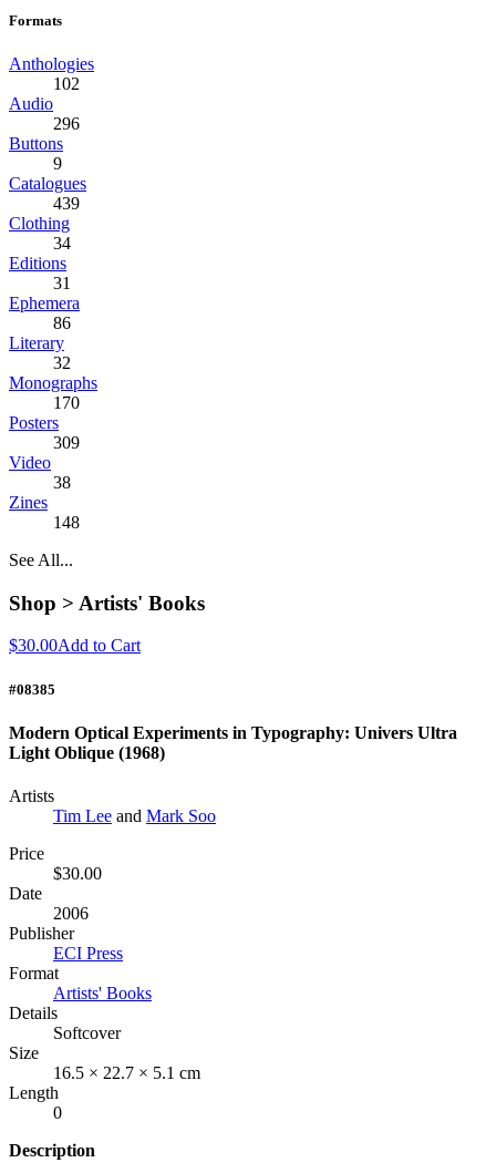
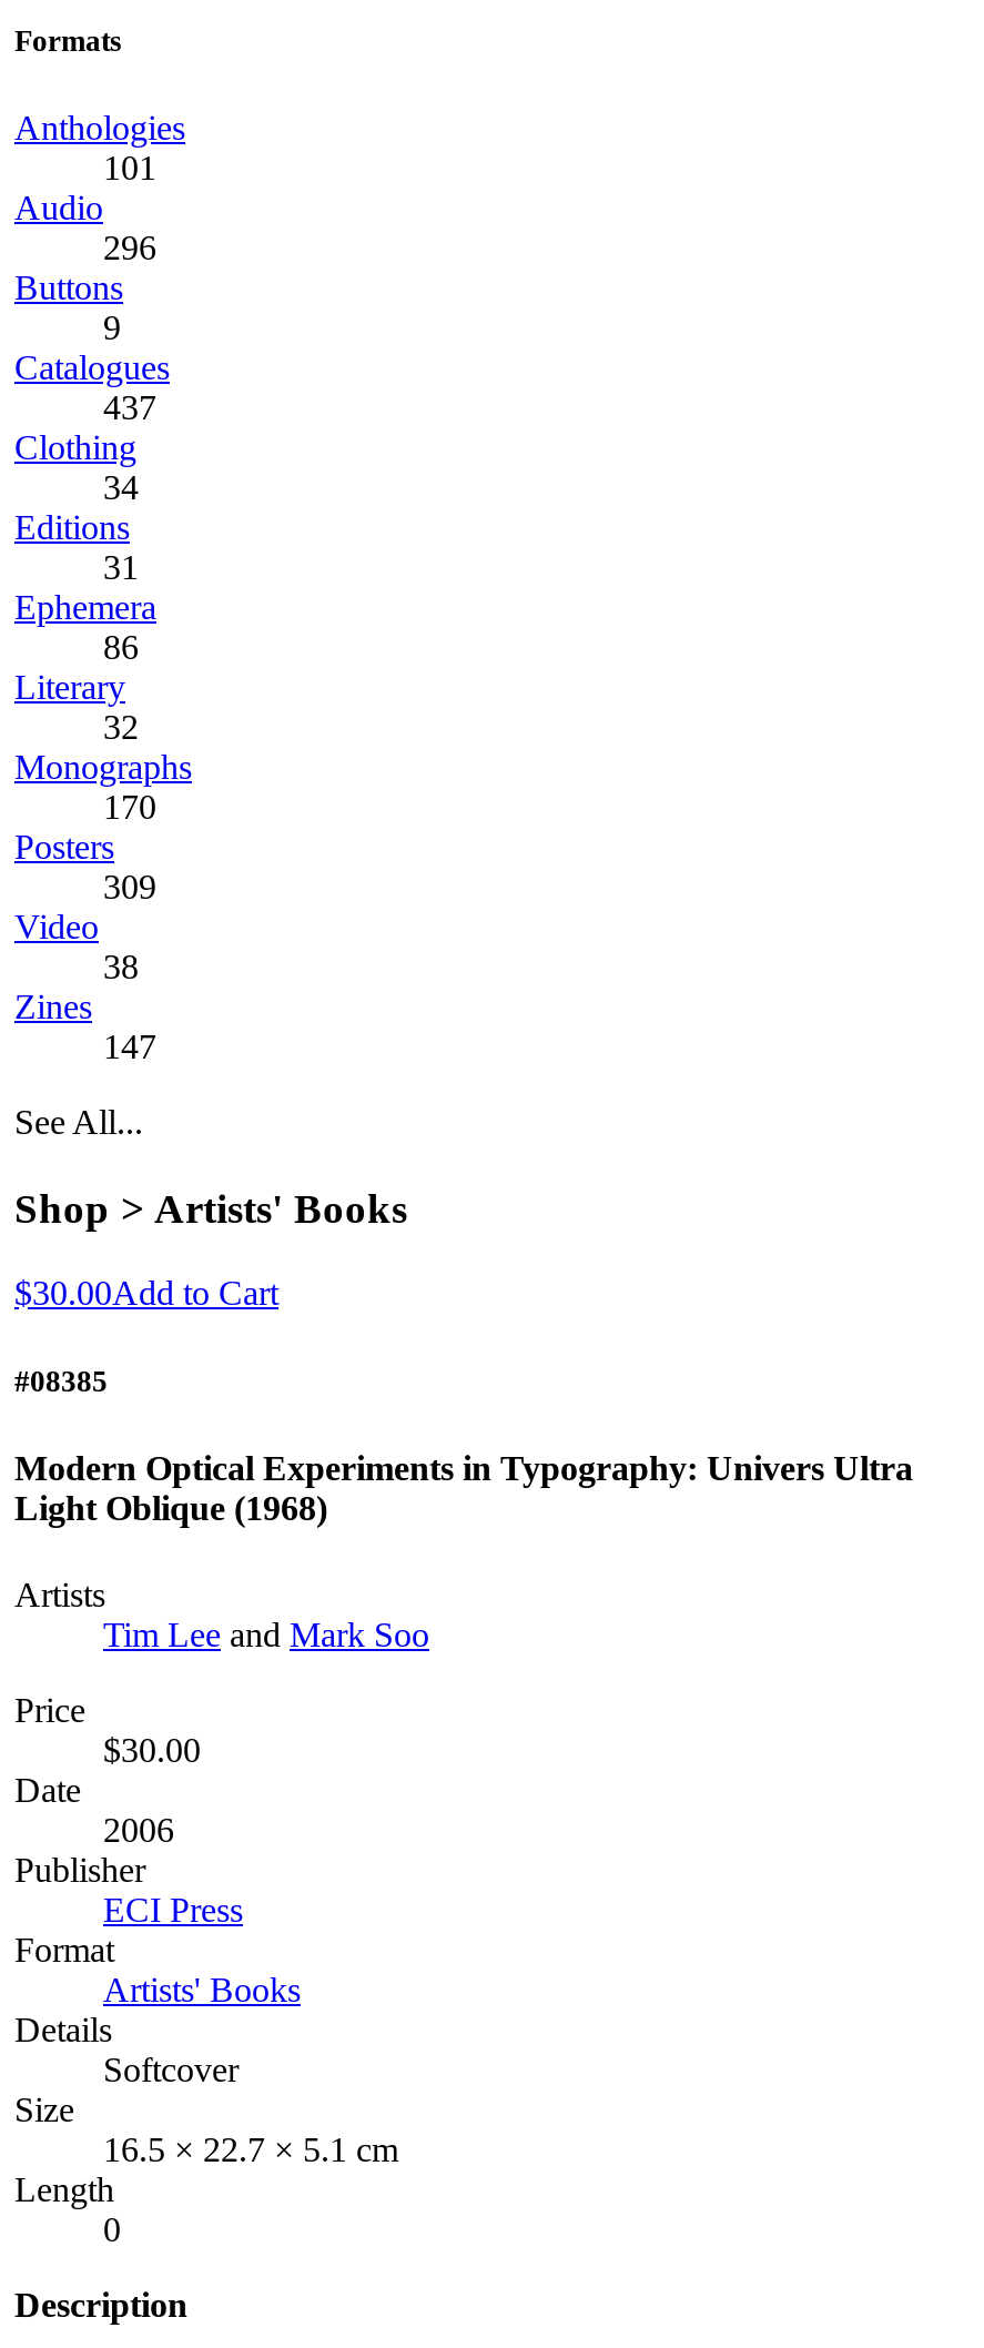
[53,74,80,93] 102 -> [103,149,156,186] 101
[53,194,80,213] 439 -> [103,388,156,426] 437
[53,513,80,532] 148 -> [103,1028,156,1065] 147

